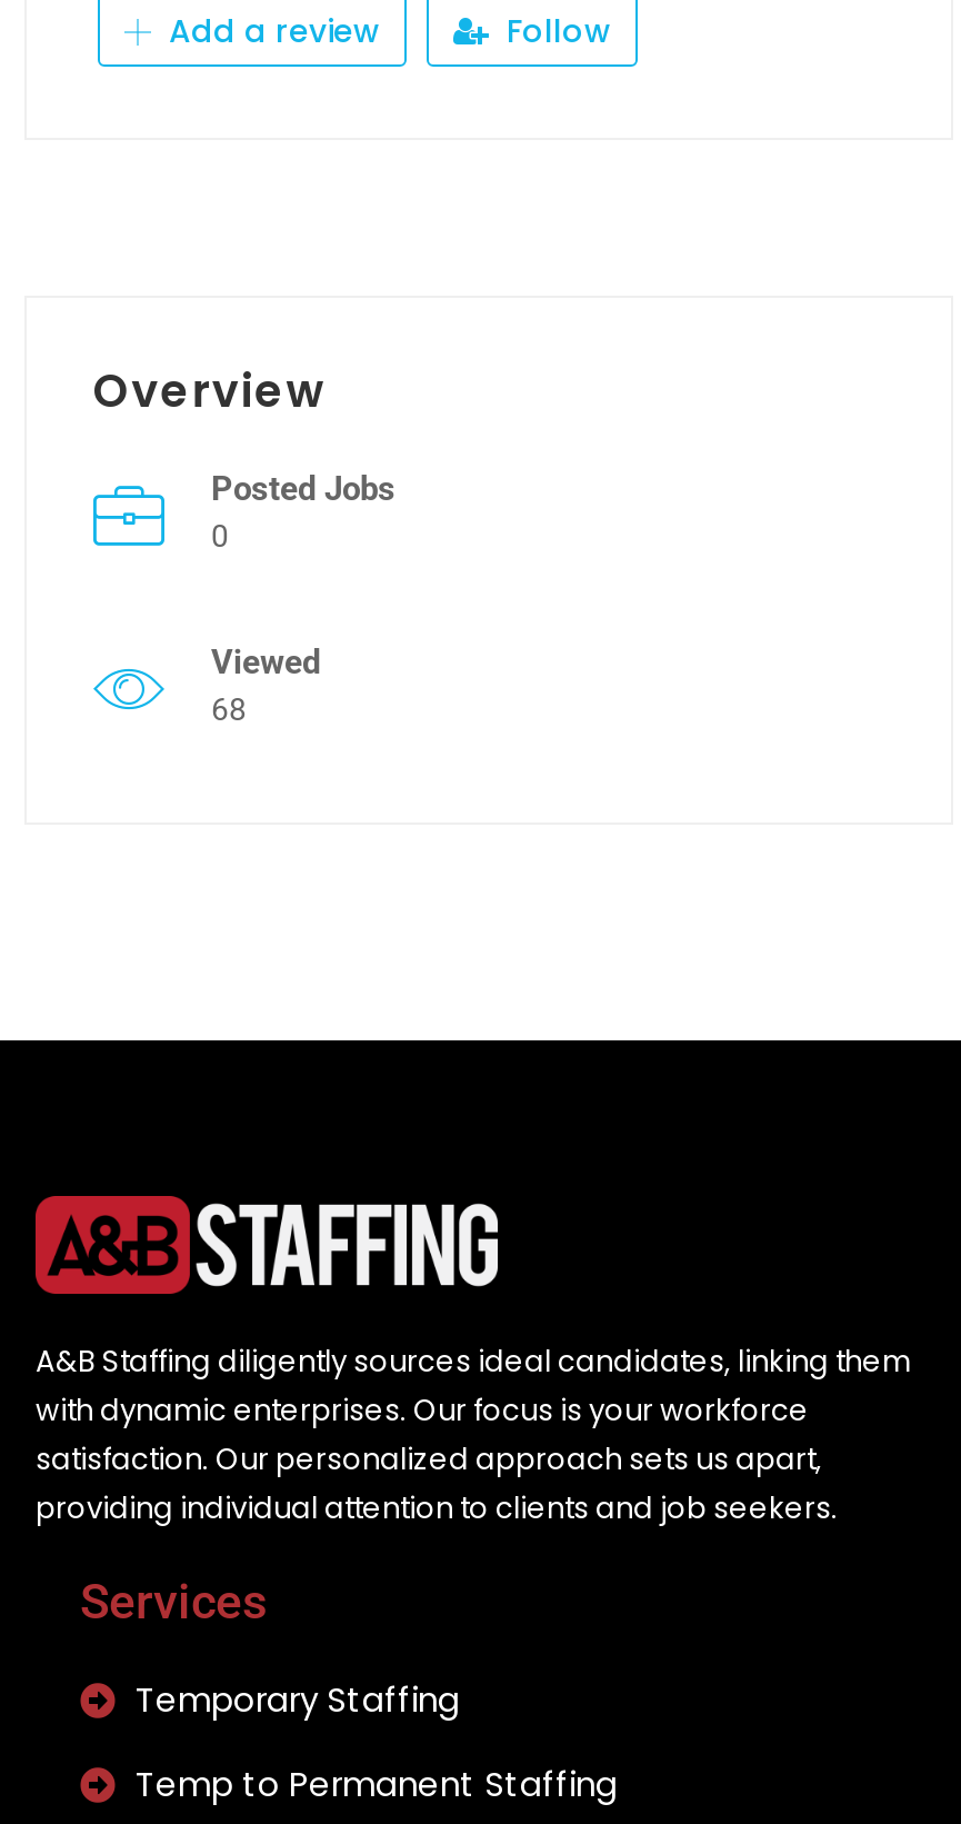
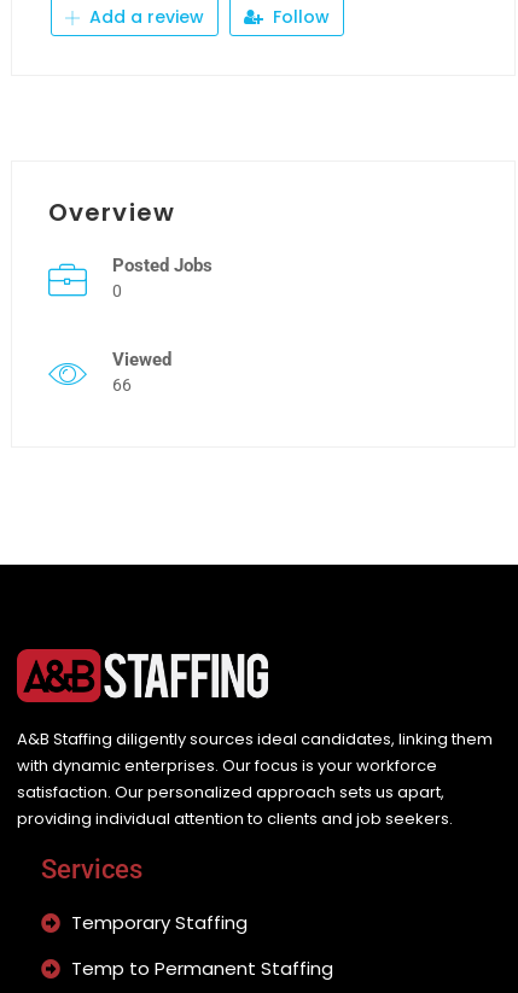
[211,691,247,727] 68 -> [112,375,132,395] 66

